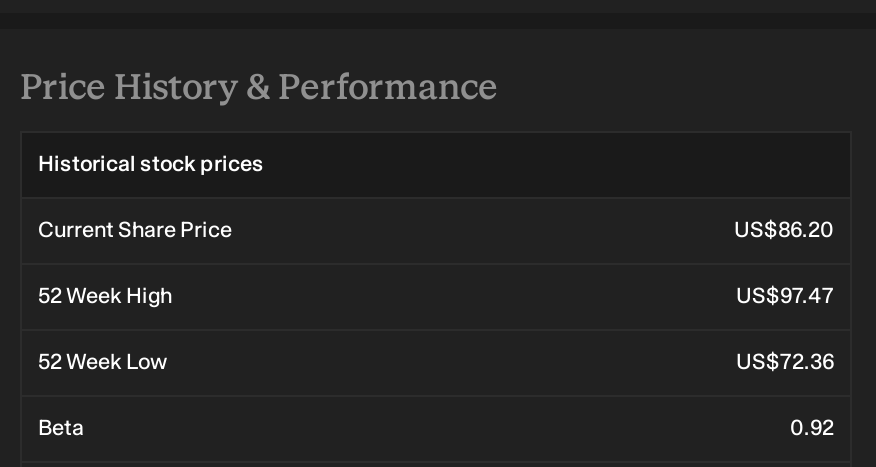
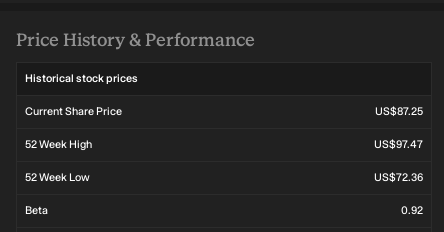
[734,216,834,242] US$86.20 -> [375,105,423,118] US$87.25

